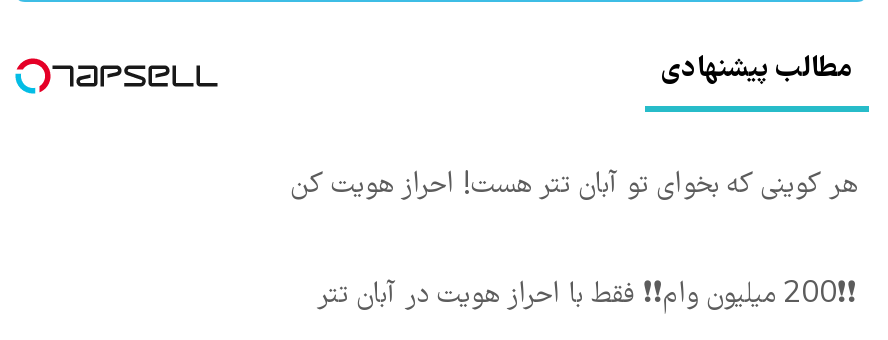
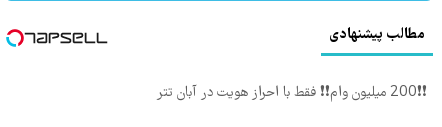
[291,166,857,206] هر کوینی که بخوای تو آبان تتر هست! احراز هویت کن -> none

